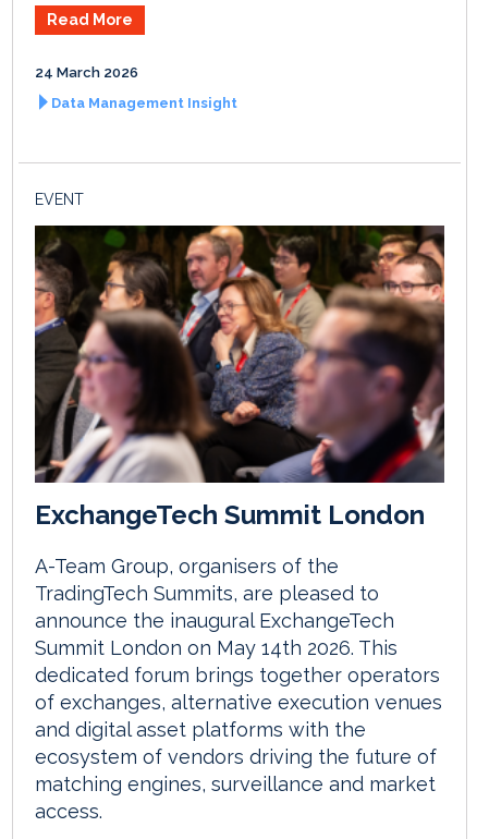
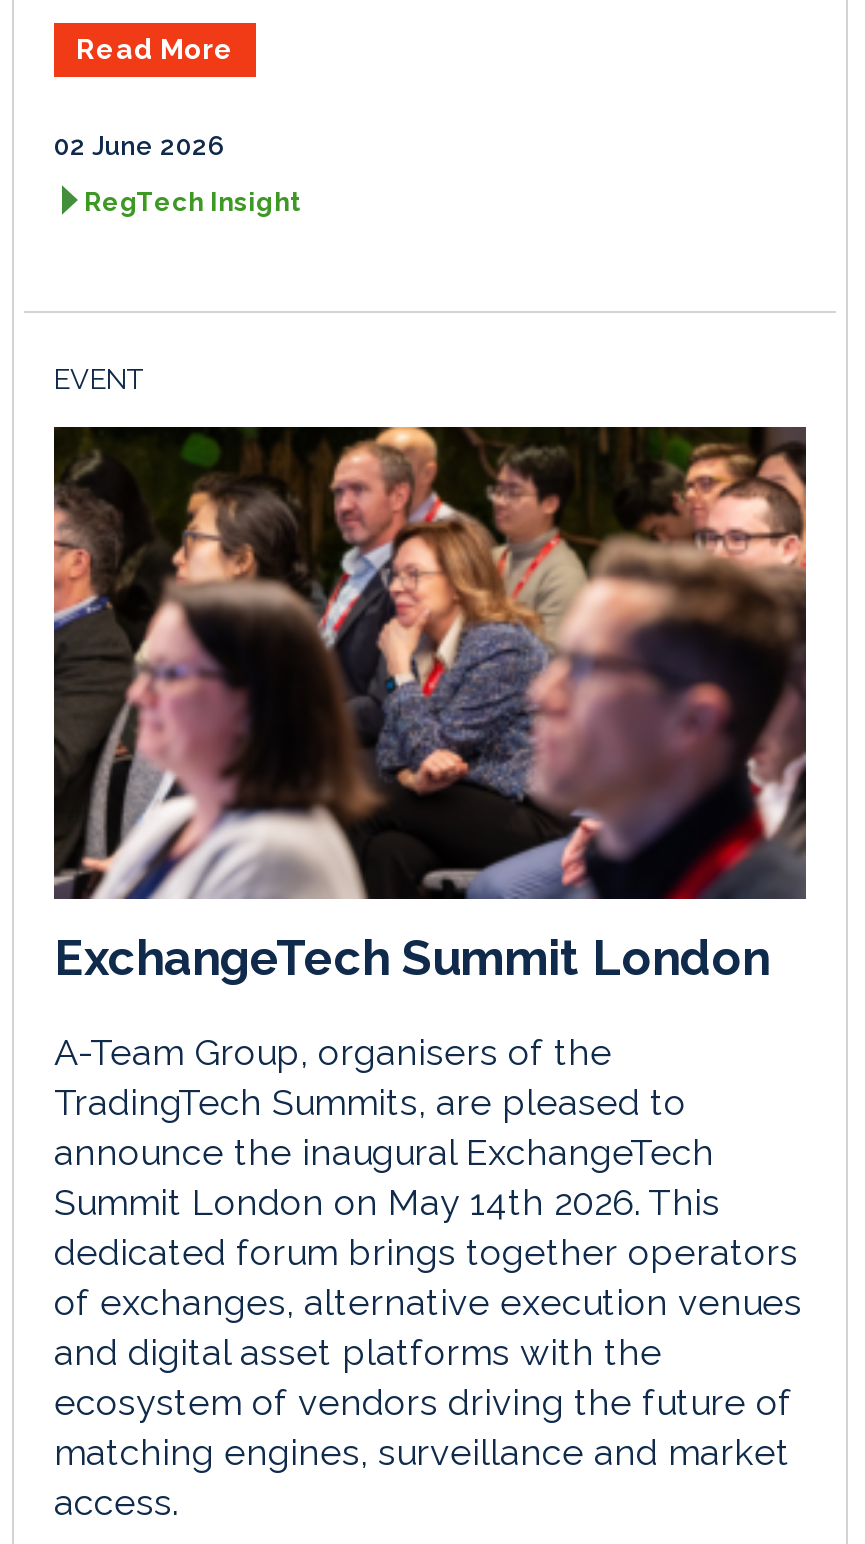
[35,65,138,81] 24 March 2026 -> [54,132,224,162] 02 June 2026
[51,95,237,111] Data Management Insight -> [84,188,302,218] RegTech Insight

